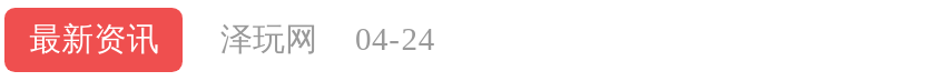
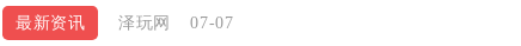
[29,21,435,57] 最新资讯 泽玩网 04-24 -> [16,13,234,32] 最新资讯 泽玩网 07-07

